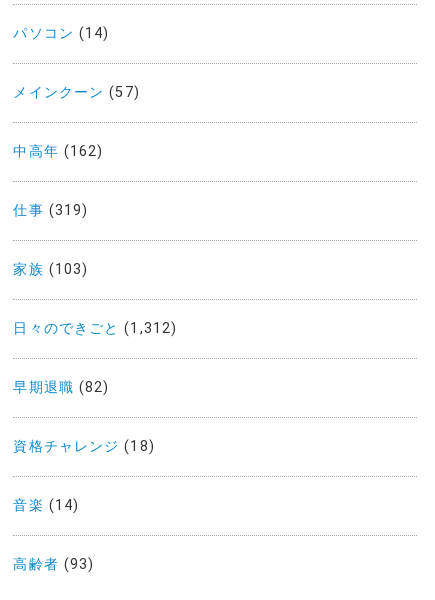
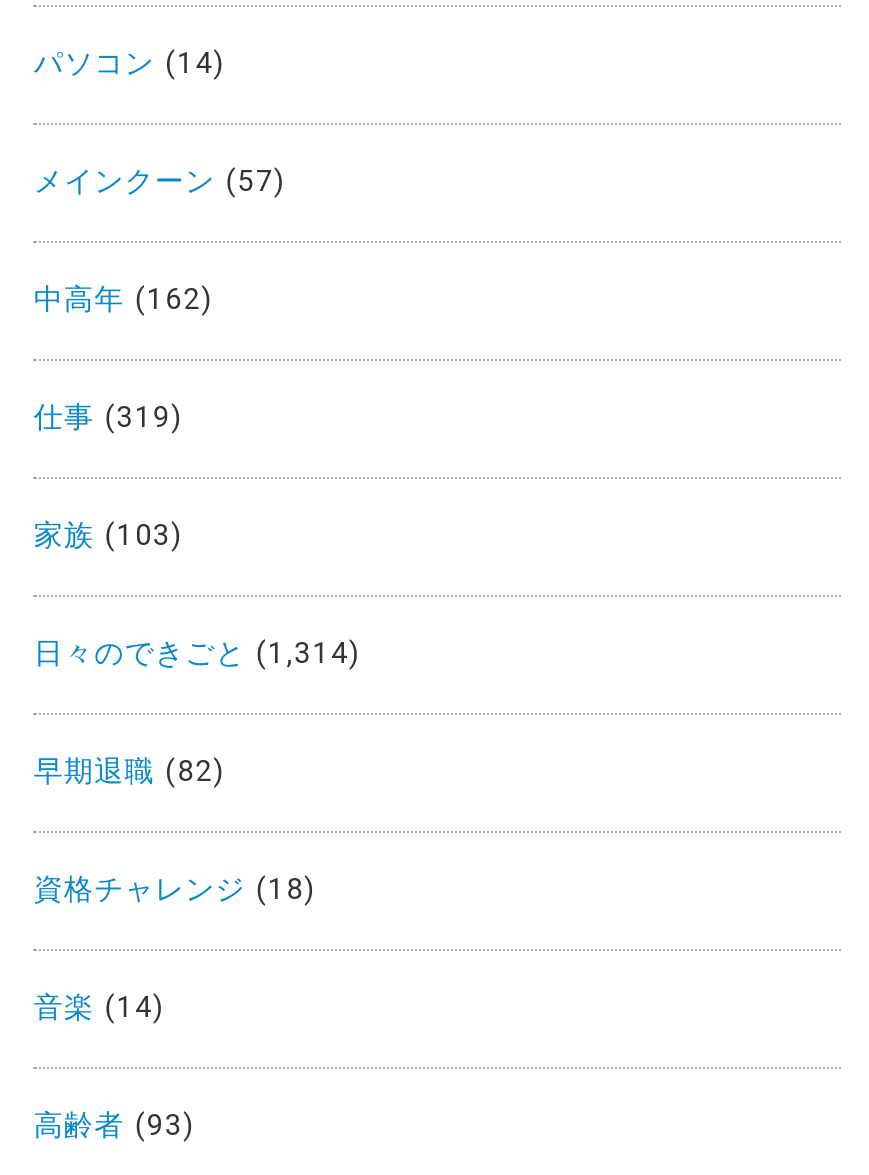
[13,320,177,337] 日々のできごと(1,312) -> [34,638,361,672] 日々のできごと(1,314)

